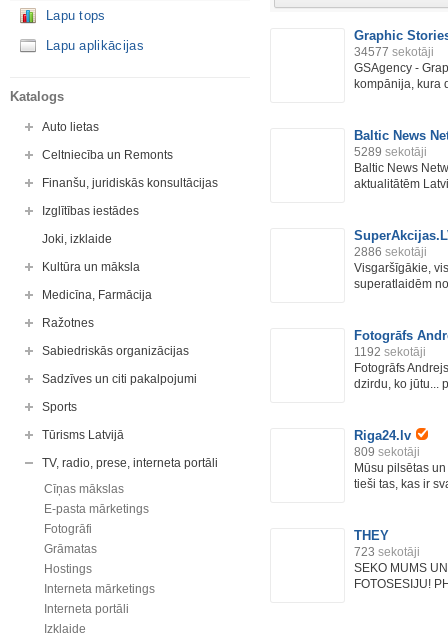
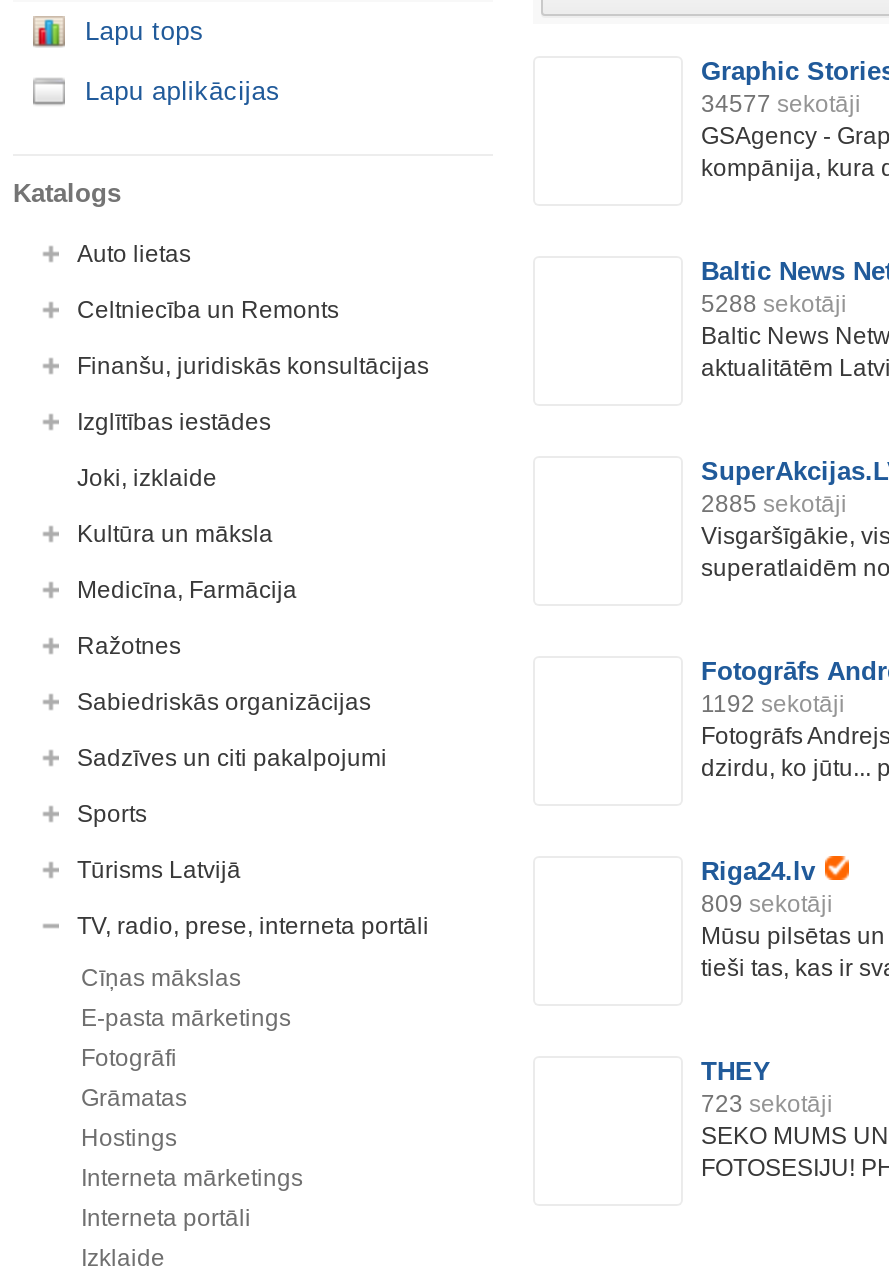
[354,145,427,159] 5289 sekotāji -> [701,290,847,318] 5288 sekotāji
[354,245,427,259] 2886 sekotāji -> [701,490,847,518] 2885 sekotāji

